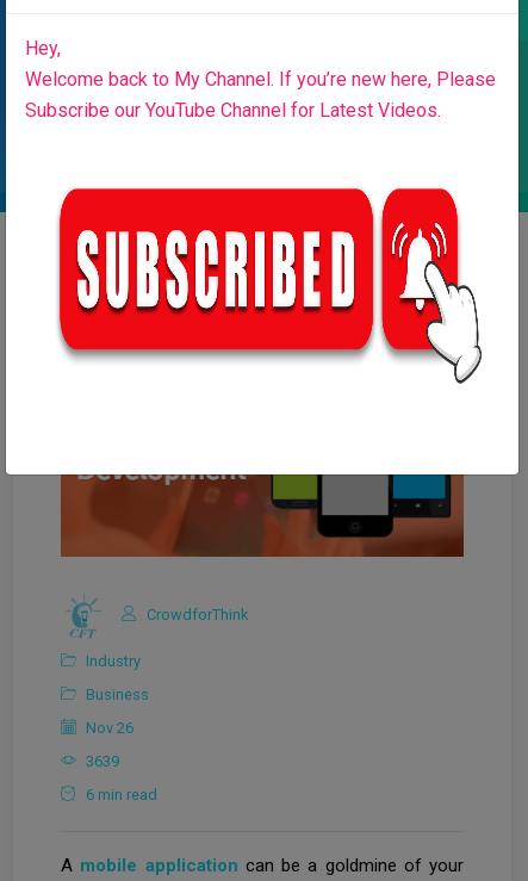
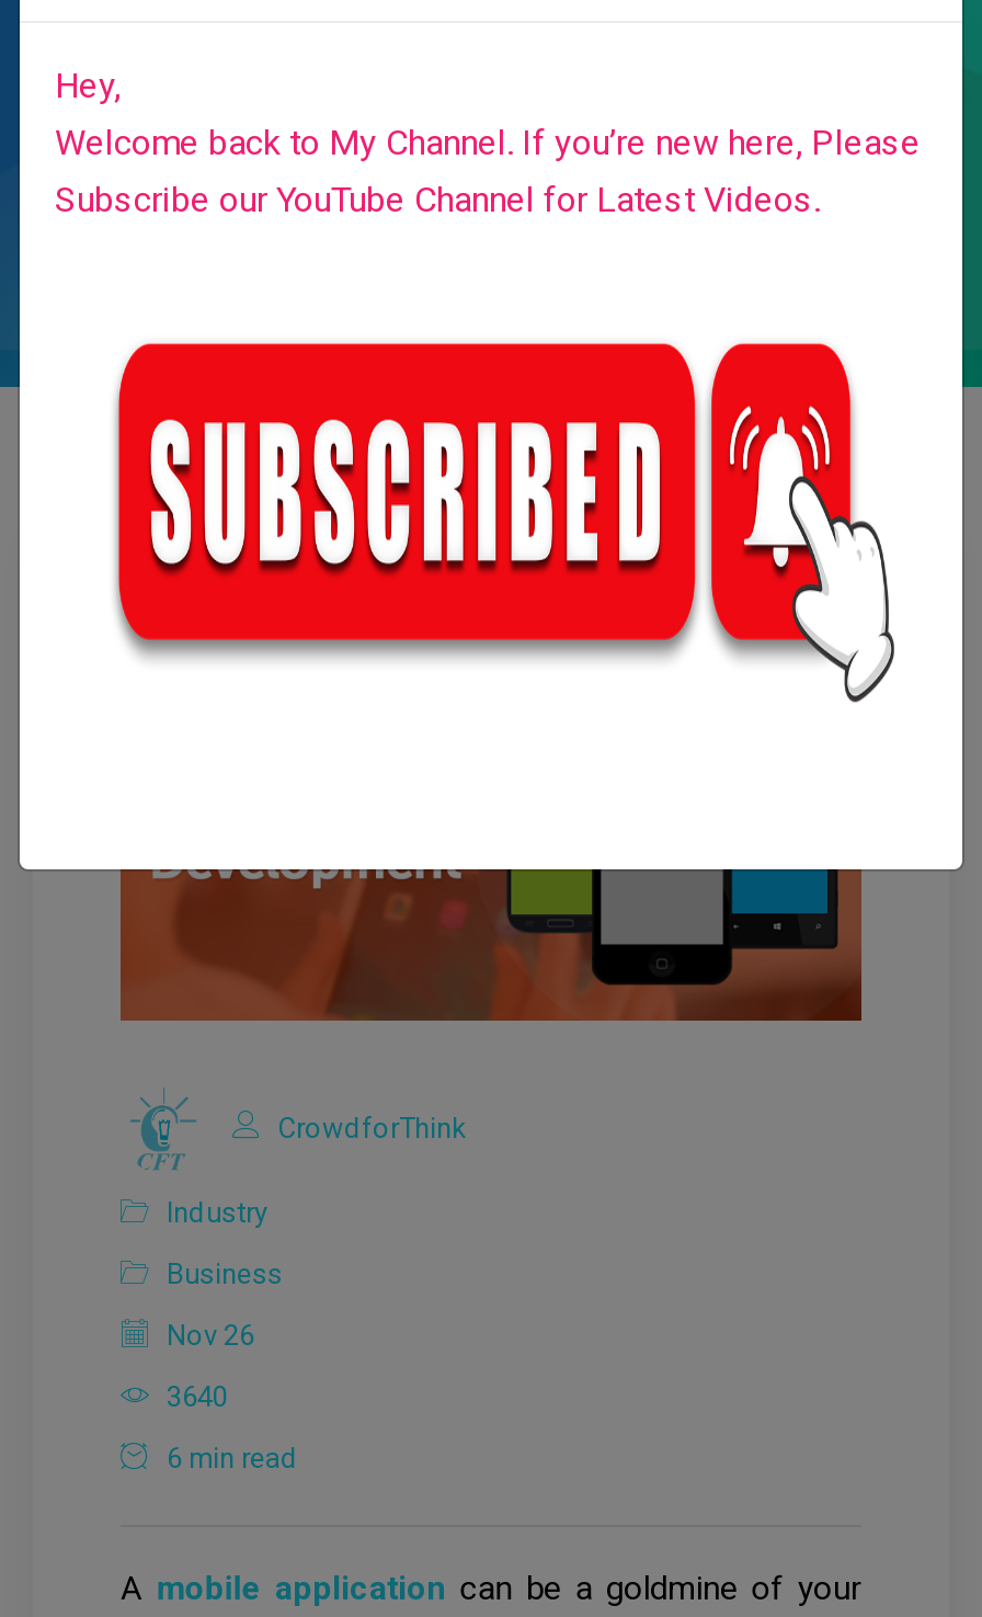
[86,752,119,770] 3639 -> [167,1380,228,1413] 3640

